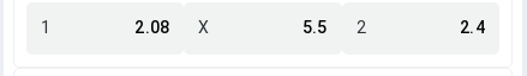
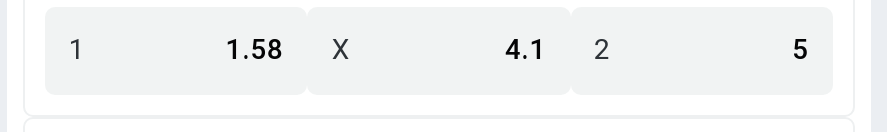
[135,18,210,37] 2.08 X -> [226,33,350,65] 1.58 X
[302,18,366,37] 5.5 2 -> [505,33,611,65] 4.1 2
[460,18,485,37] 2.4 -> [792,33,809,65] 5

